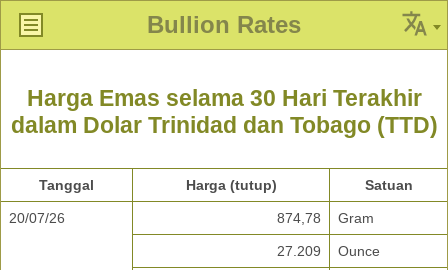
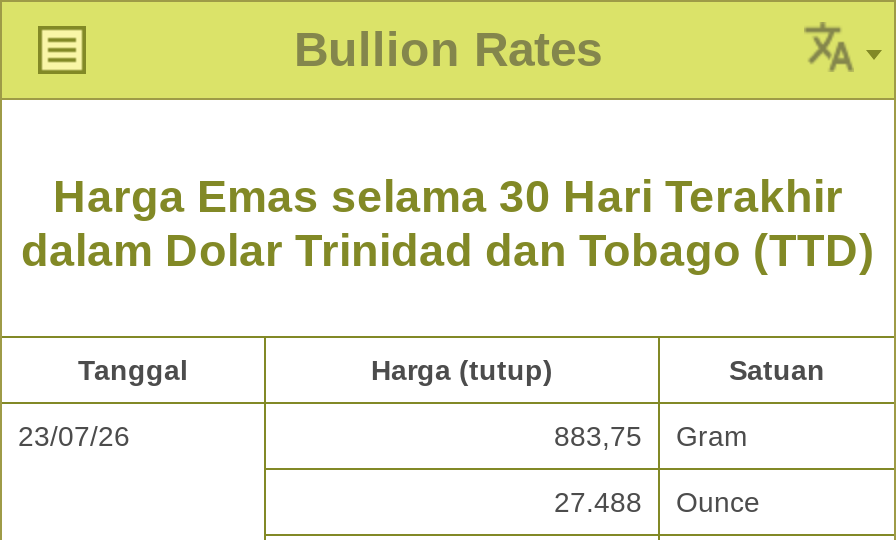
[9,210,65,226] 20/07/26 -> [18,420,130,452] 23/07/26
[277,210,374,226] 874,78 Gram -> [554,420,748,452] 883,75 Gram
[277,243,380,259] 27.209 Ounce -> [554,486,760,518] 27.488 Ounce

